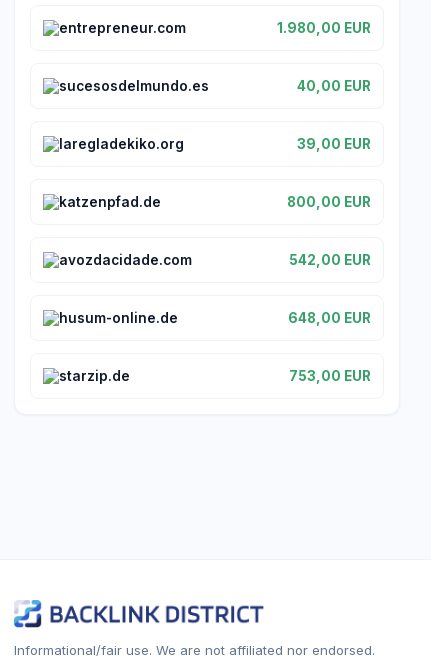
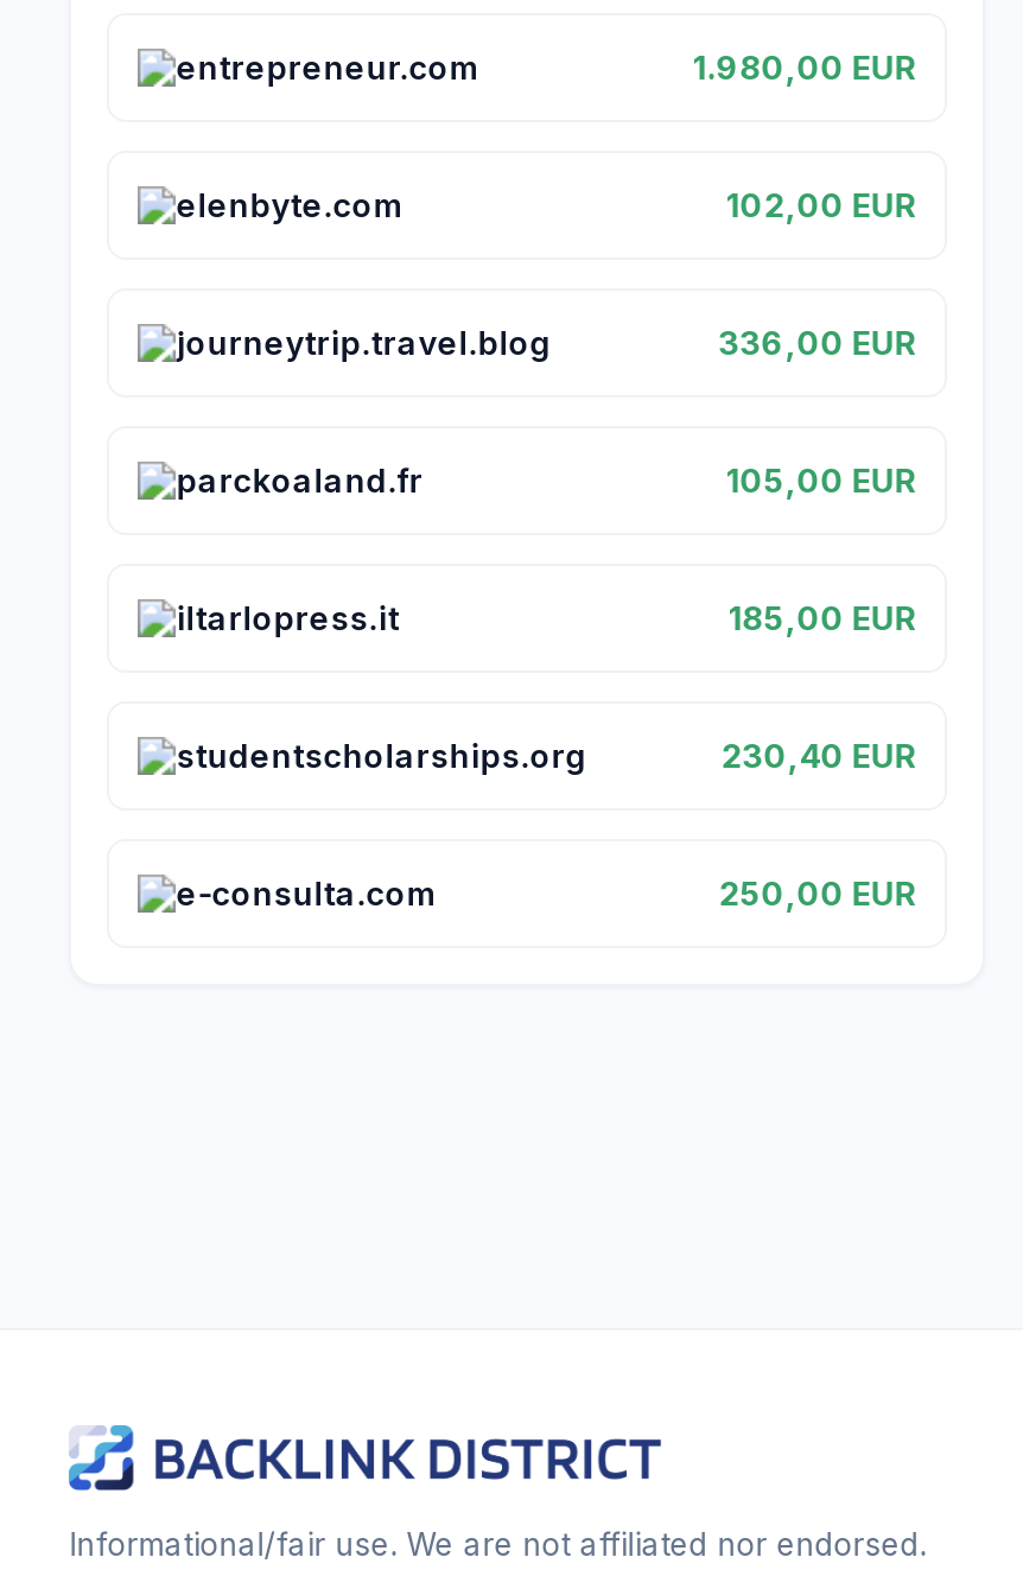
[59,78,371,94] sucesosdelmundo.es | 40,00 EUR -> [176,186,916,224] elenbyte.com | 102,00 EUR
[59,136,371,152] laregladekiko.org | 39,00 EUR -> [176,324,916,362] journeytrip.travel.blog | 336,00 EUR
[59,194,371,210] katzenpfad.de | 800,00 EUR -> [176,462,916,500] parckoaland.fr | 105,00 EUR
[59,252,371,268] avozdacidade.com | 542,00 EUR -> [176,599,916,637] iltarlopress.it | 185,00 EUR
[59,310,371,326] husum-online.de | 648,00 EUR -> [176,737,916,775] studentscholarships.org | 230,40 EUR
[59,368,371,384] starzip.de | 753,00 EUR -> [176,875,916,913] e-consulta.com | 250,00 EUR

